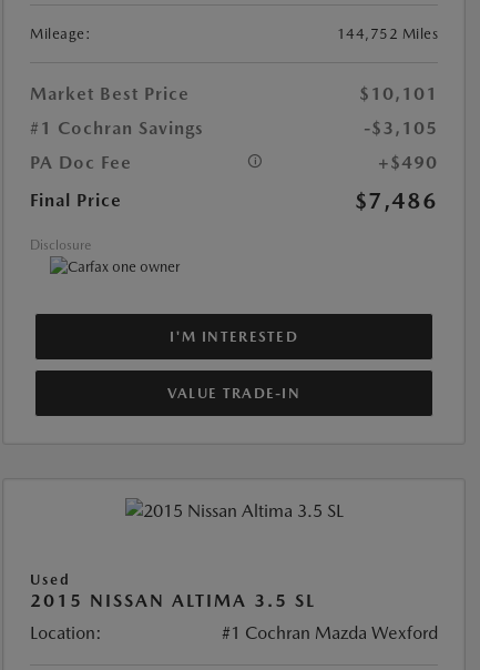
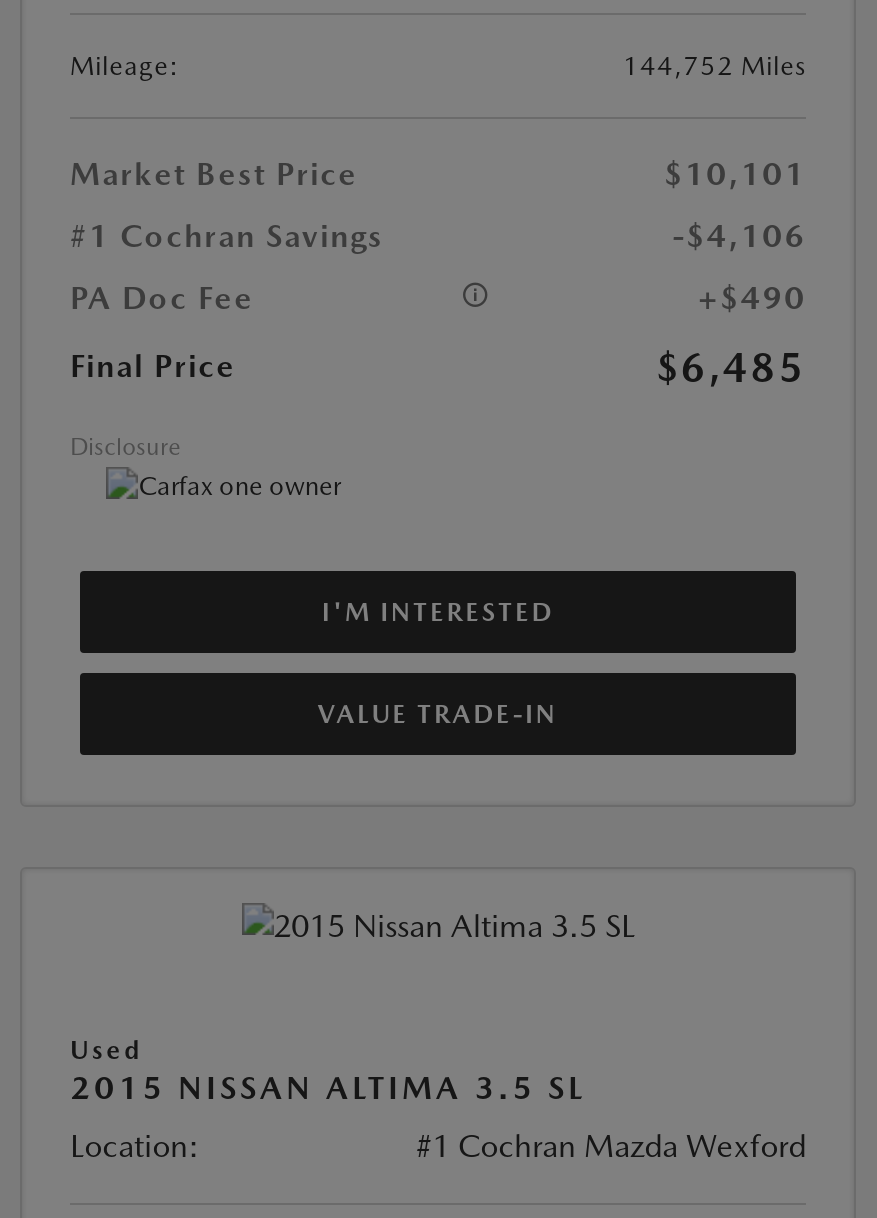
[364,117,438,138] -$3,105 -> [672,217,806,255] -$4,106
[355,187,438,214] $7,486 -> [656,343,806,391] $6,485

